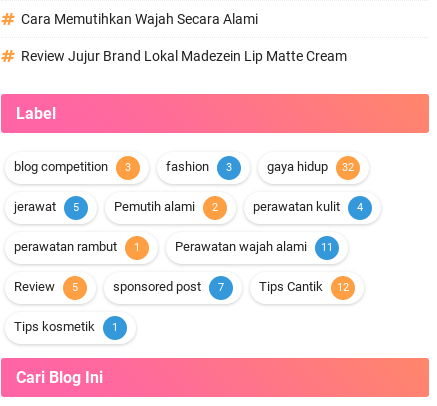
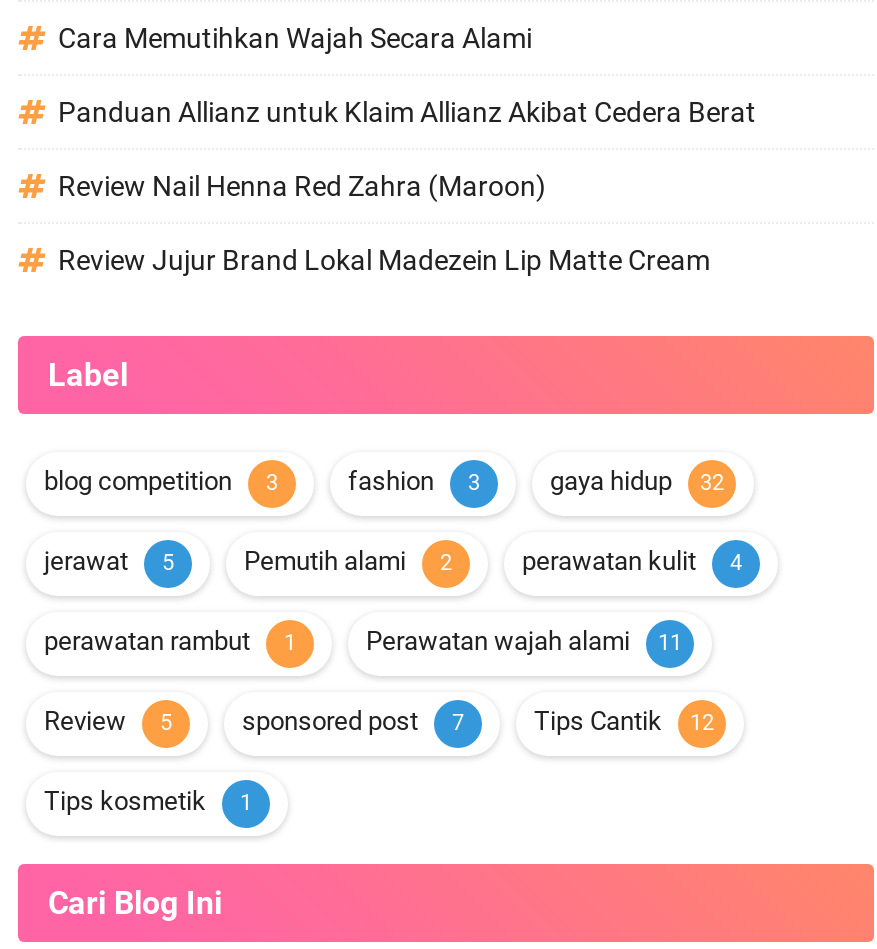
none -> [58,95,756,201] Panduan Allianz untuk Klaim Allianz Akibat Cedera Berat | Review Nail Henna Red Zahra (Maroon)

